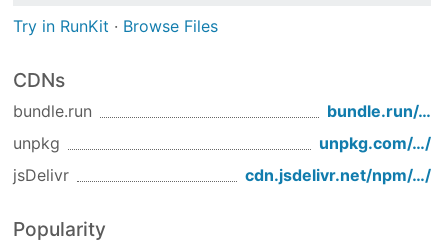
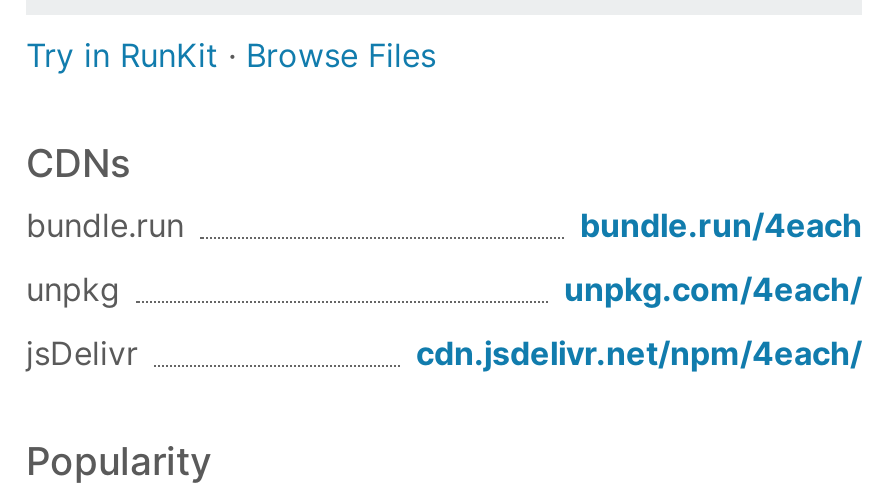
[327,101,431,121] bundle.run/… -> [580,206,862,246] bundle.run/4each
[319,133,431,153] unpkg.com/…/ -> [564,270,862,310] unpkg.com/4each/
[245,165,431,185] cdn.jsdelivr.net/npm/…/ -> [416,334,862,374] cdn.jsdelivr.net/npm/4each/

